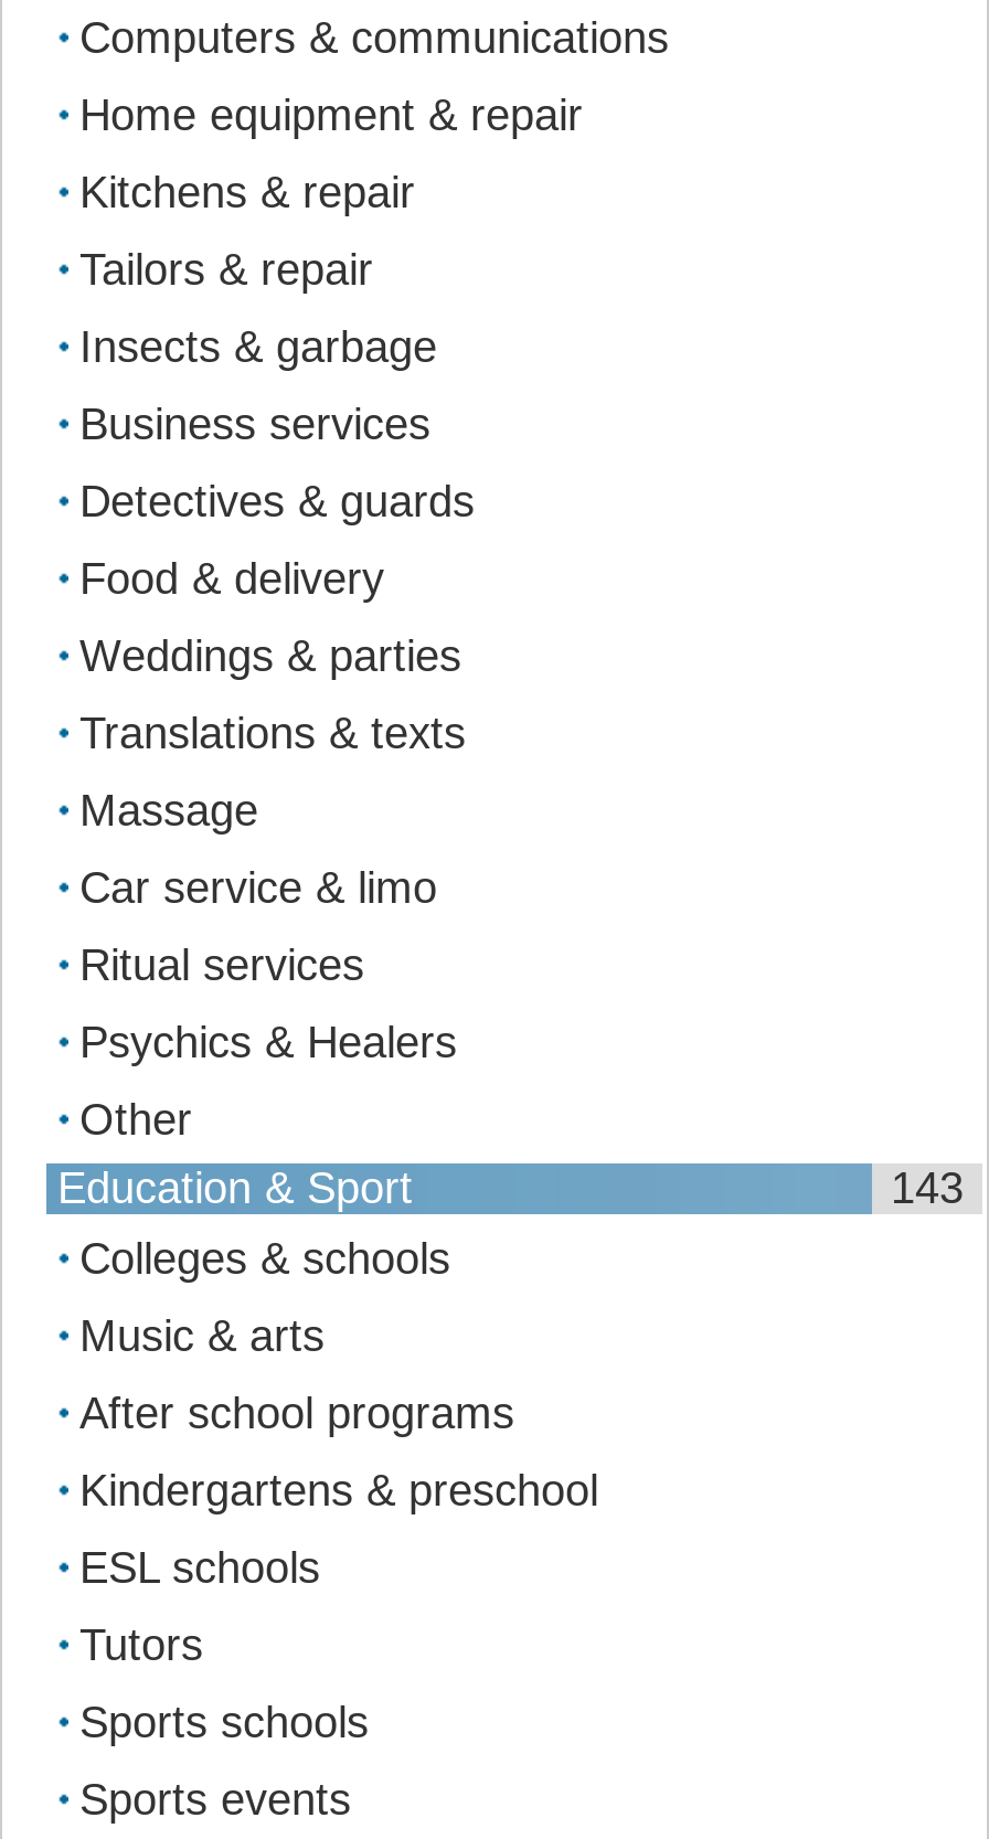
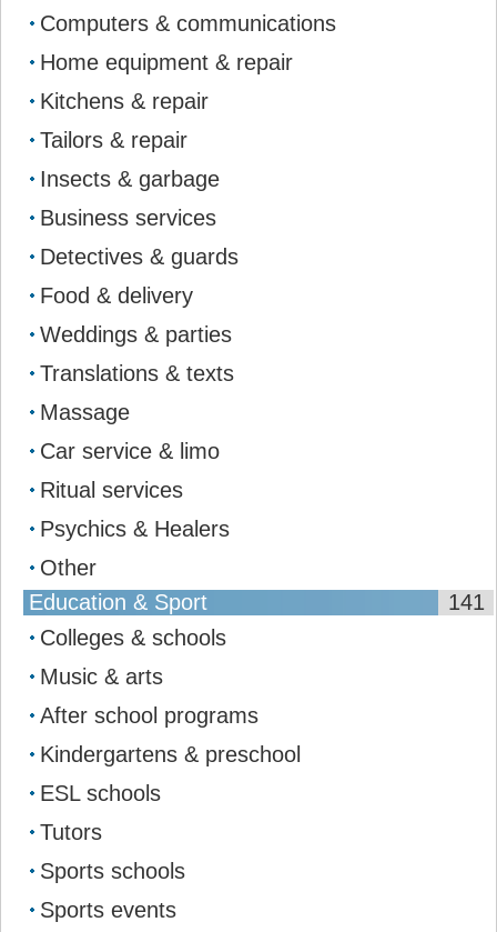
[891,1163,964,1212] 143 -> [448,590,484,614] 141

